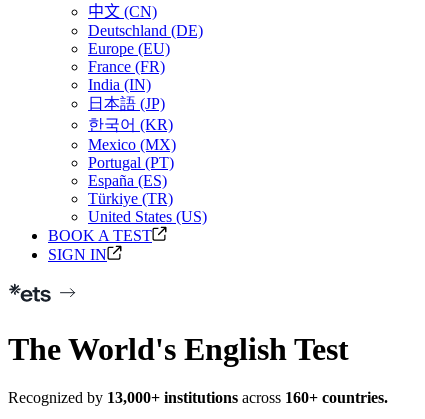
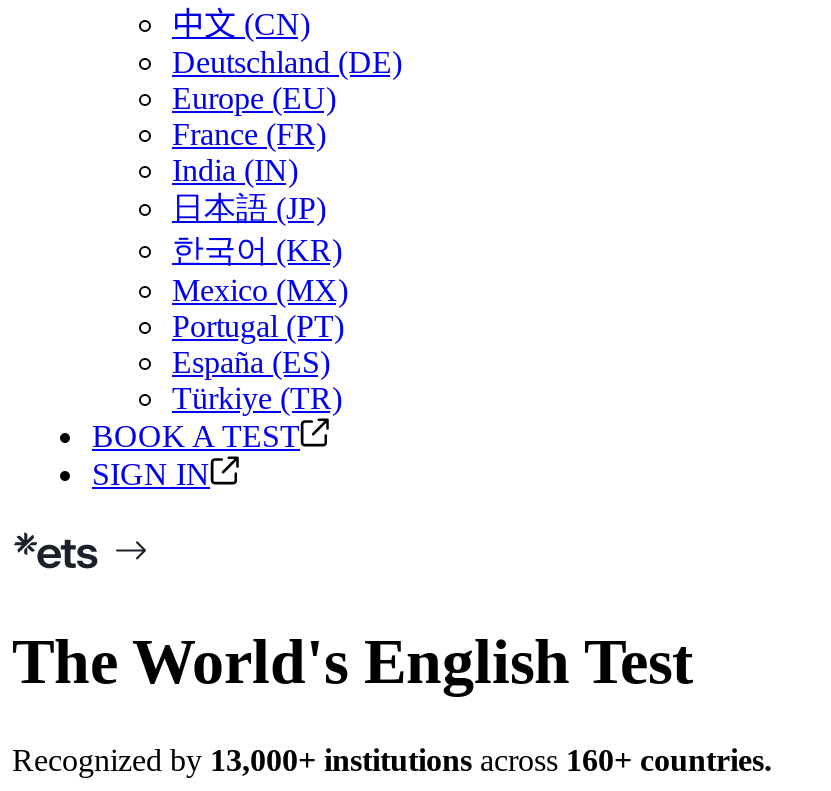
[88,208,207,225] United States (US) -> none

